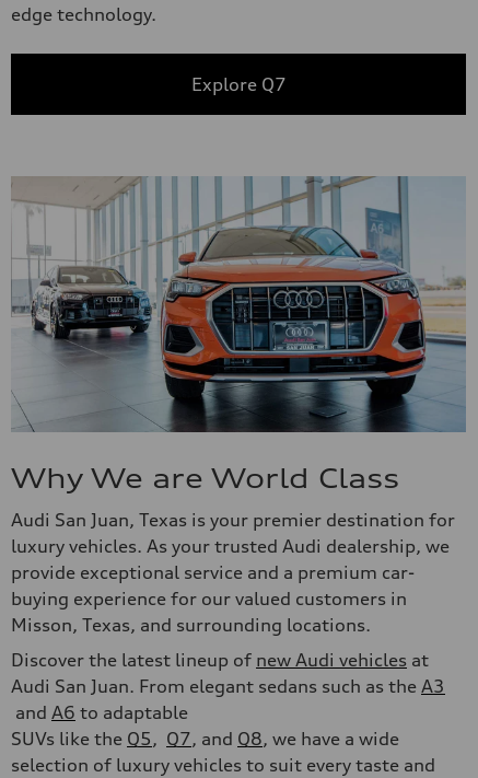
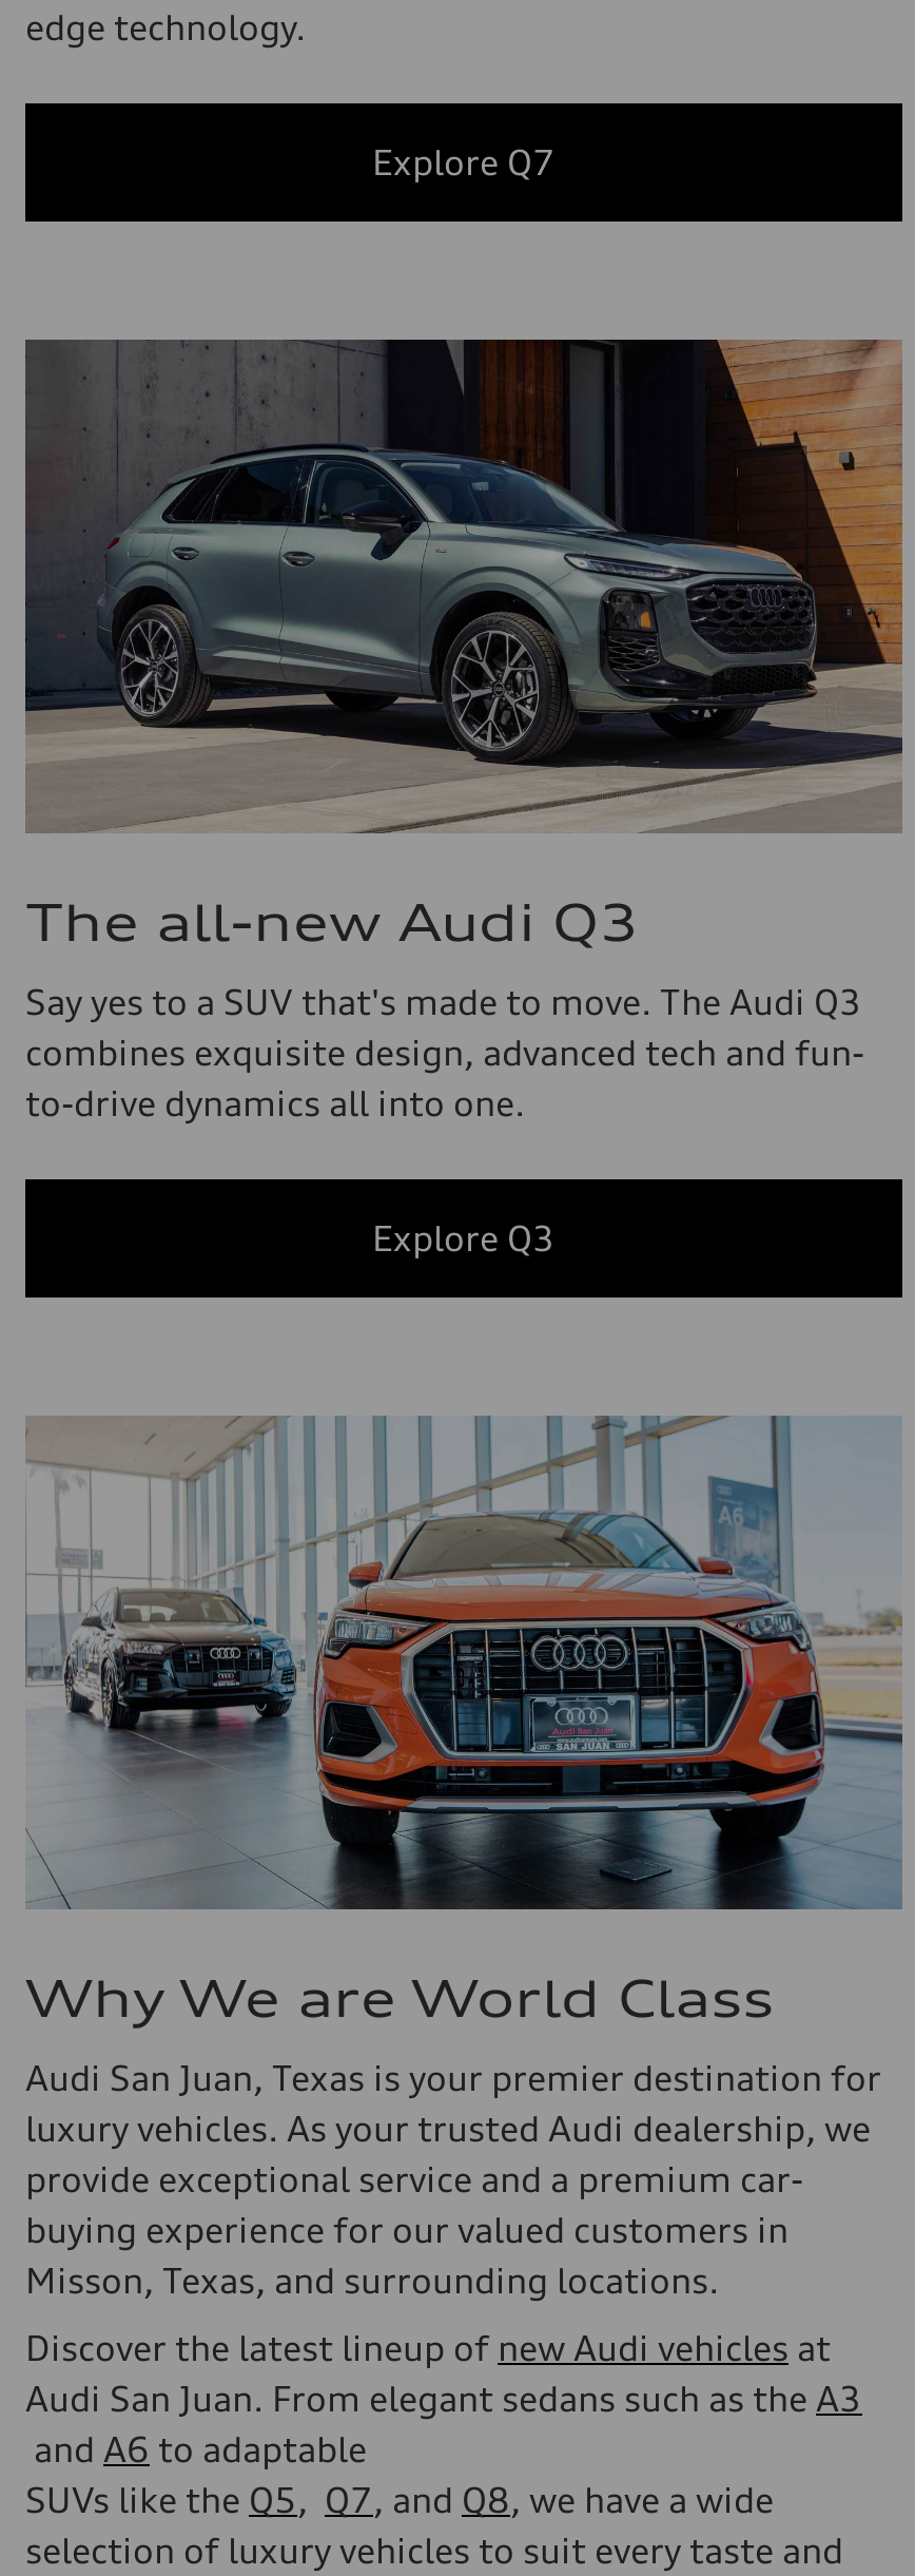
none -> [23,338,904,1259] [image] | The all-new Audi Q3 | Say yes to a SUV that's made to move. The Audi Q3 | combines exquisite design, advanced tech and fun- | to-drive dynamics all into one. | Explore Q3

